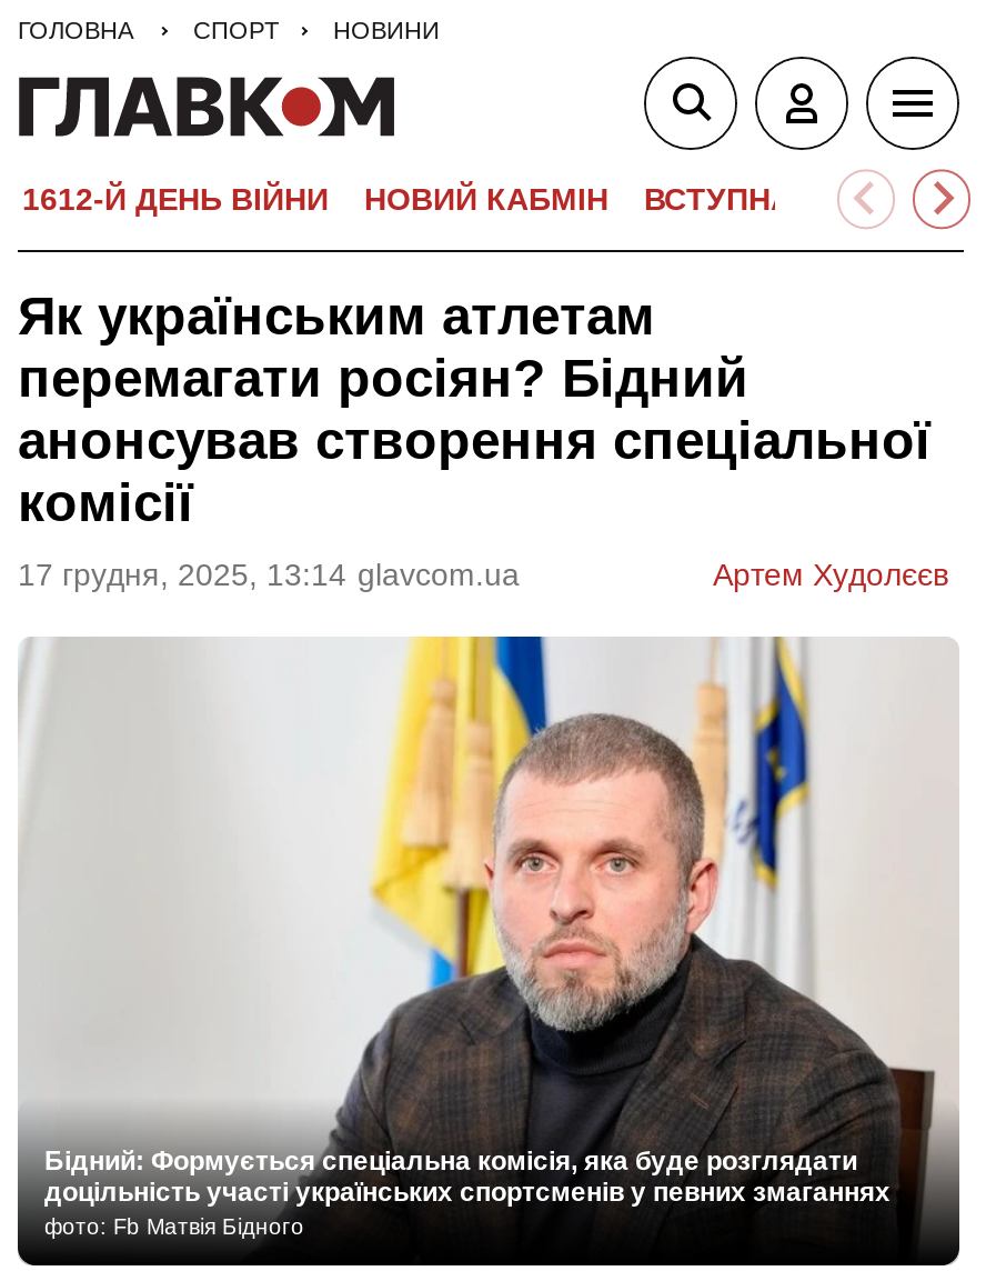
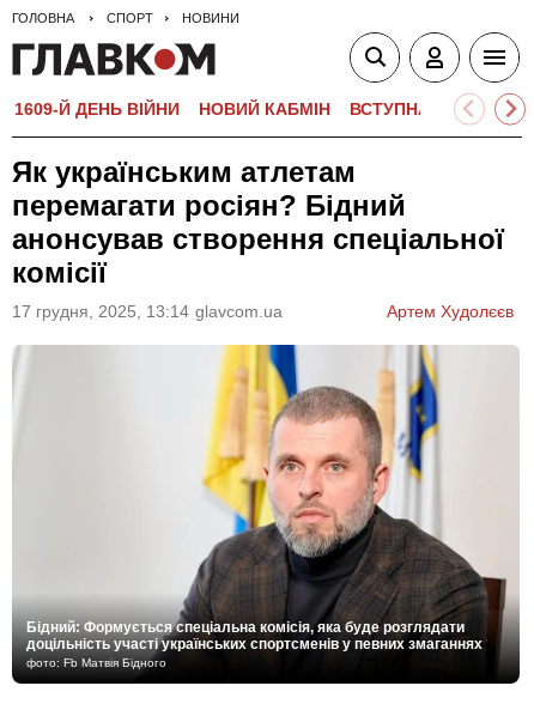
[22,181,329,217] 1612-Й ДЕНЬ ВІЙНИ -> [14,99,180,119] 1609-Й ДЕНЬ ВІЙНИ

